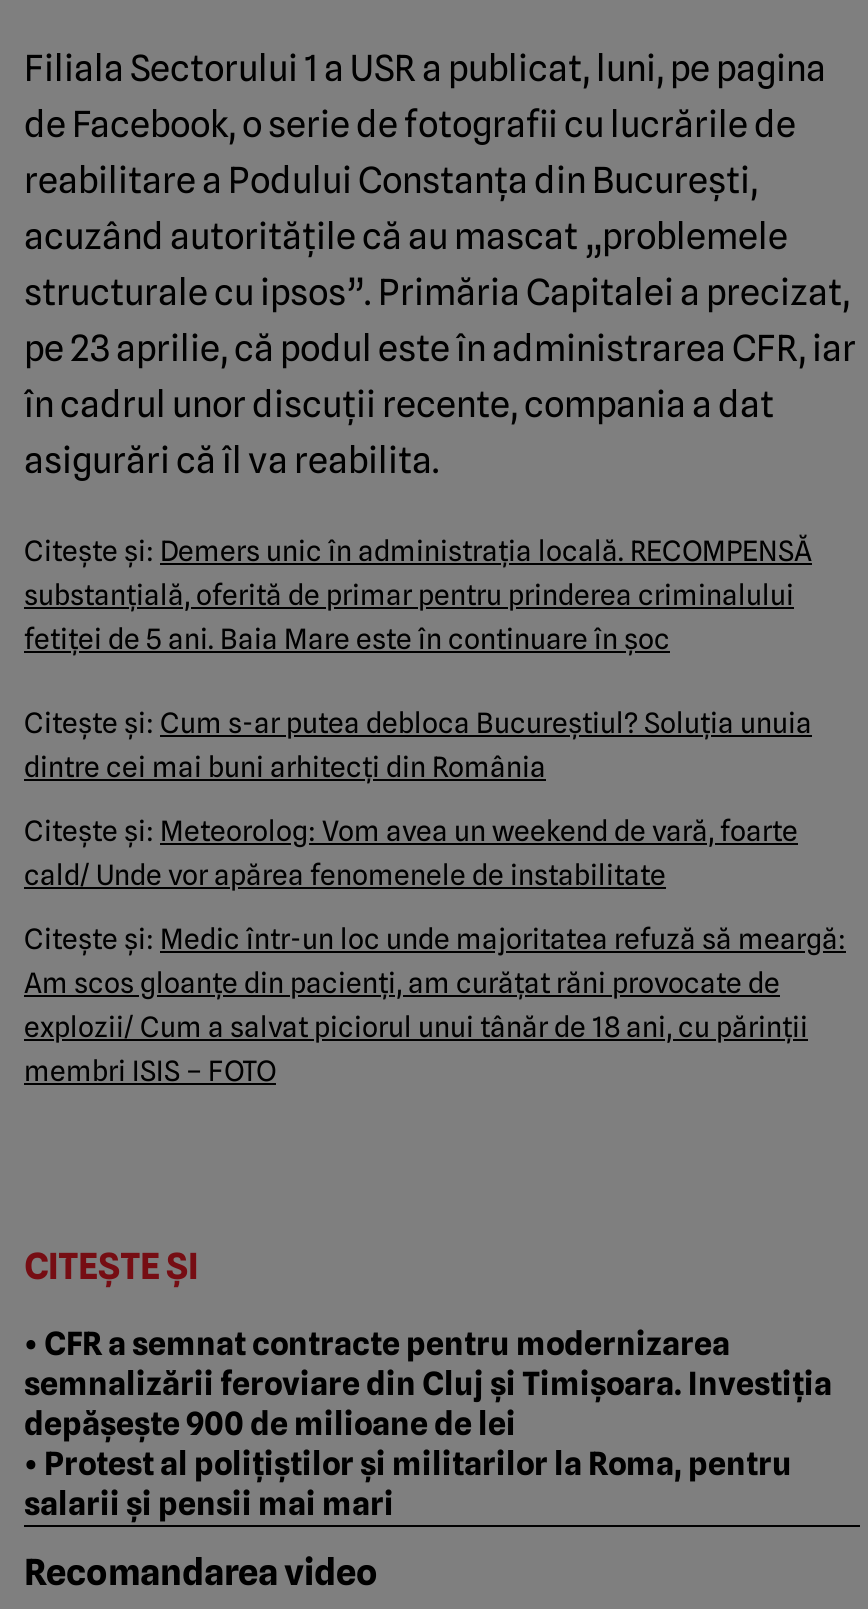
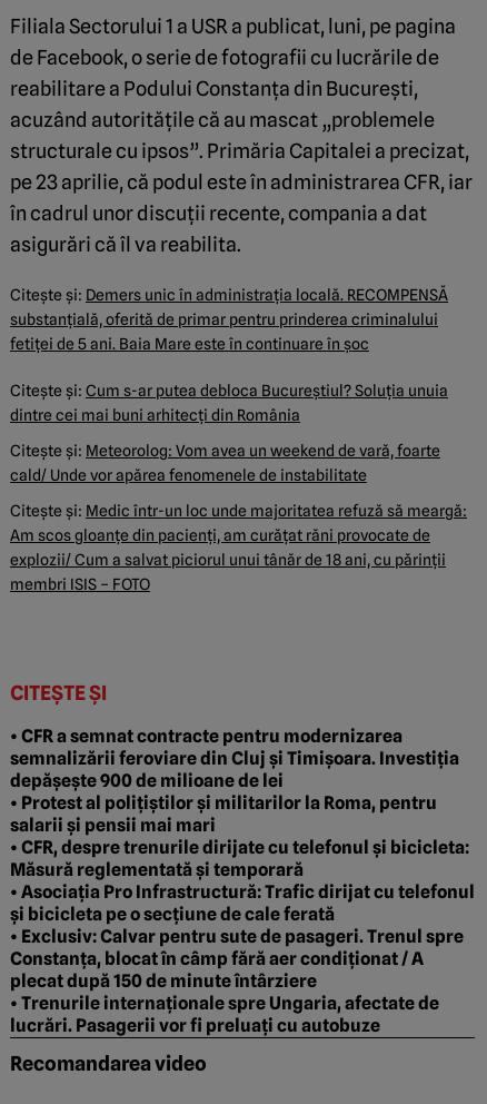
none -> [10,837,475,1036] • CFR, despre trenurile dirijate cu telefonul și bicicleta: | Măsură reglementată și temporară | • Asociația Pro Infrastructură: Trafic dirijat cu telefonul | și bicicleta pe o secțiune de cale ferată | • Exclusiv: Calvar pentru sute de pasageri. Trenul spre | Constanța, blocat în câmp fără aer condiționat / A | plecat după 150 de minute întârziere | • Trenurile internaționale spre Ungaria, afectate de | lucrări. Pasagerii vor fi preluați cu autobuze

